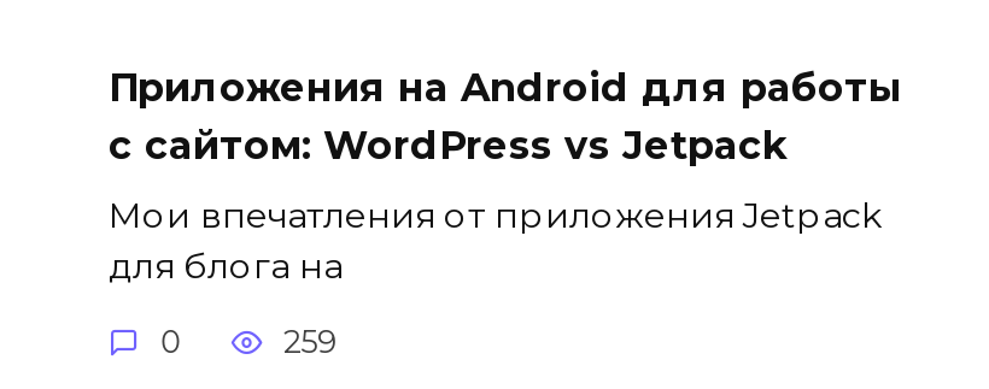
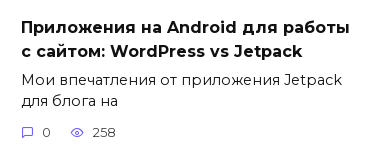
[283,325,337,361] 259 -> [93,125,116,140] 258

